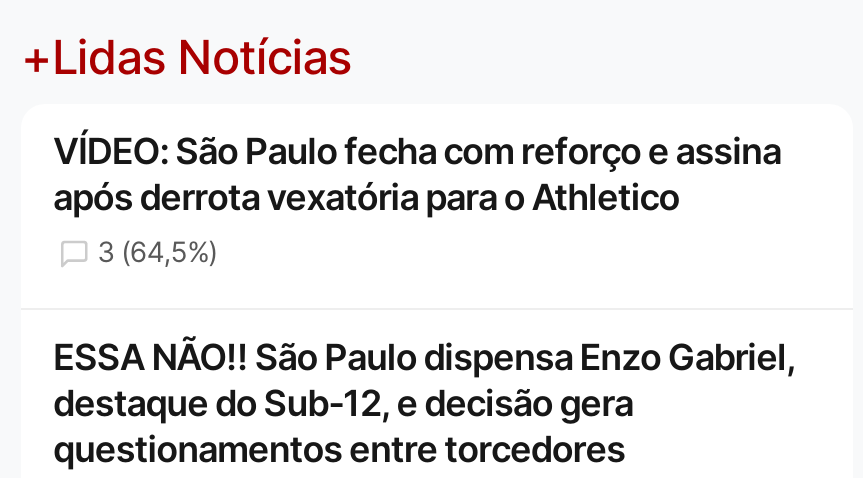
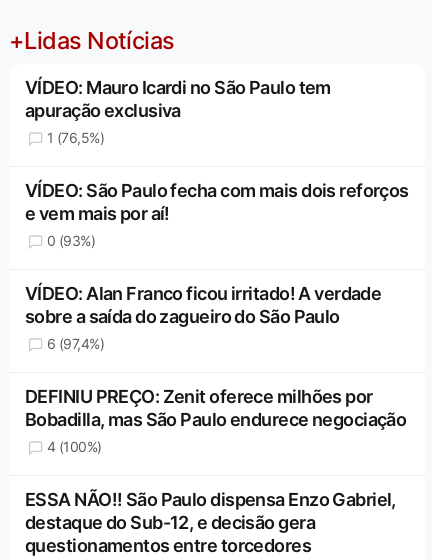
[53,130,781,268] VÍDEO: São Paulo fecha com reforço e assina | após derrota vexatória para o Athletico | 3 (64,5%) -> [25,77,409,455] VÍDEO: Mauro Icardi no São Paulo tem | apuração exclusiva | 1 (76,5%) | VÍDEO: São Paulo fecha com mais dois reforços | e vem mais por aí! | 0 (93%) | VÍDEO: Alan Franco ficou irritado! A verdade | sobre a saída do zagueiro do São Paulo | 6 (97,4%) | DEFINIU PREÇO: Zenit oferece milhões por | Bobadilla, mas São Paulo endurece negociação | 4 (100%)

